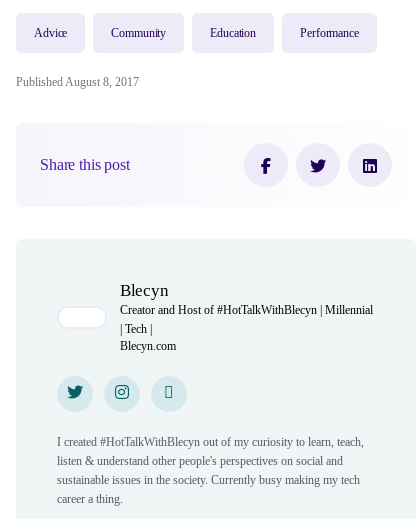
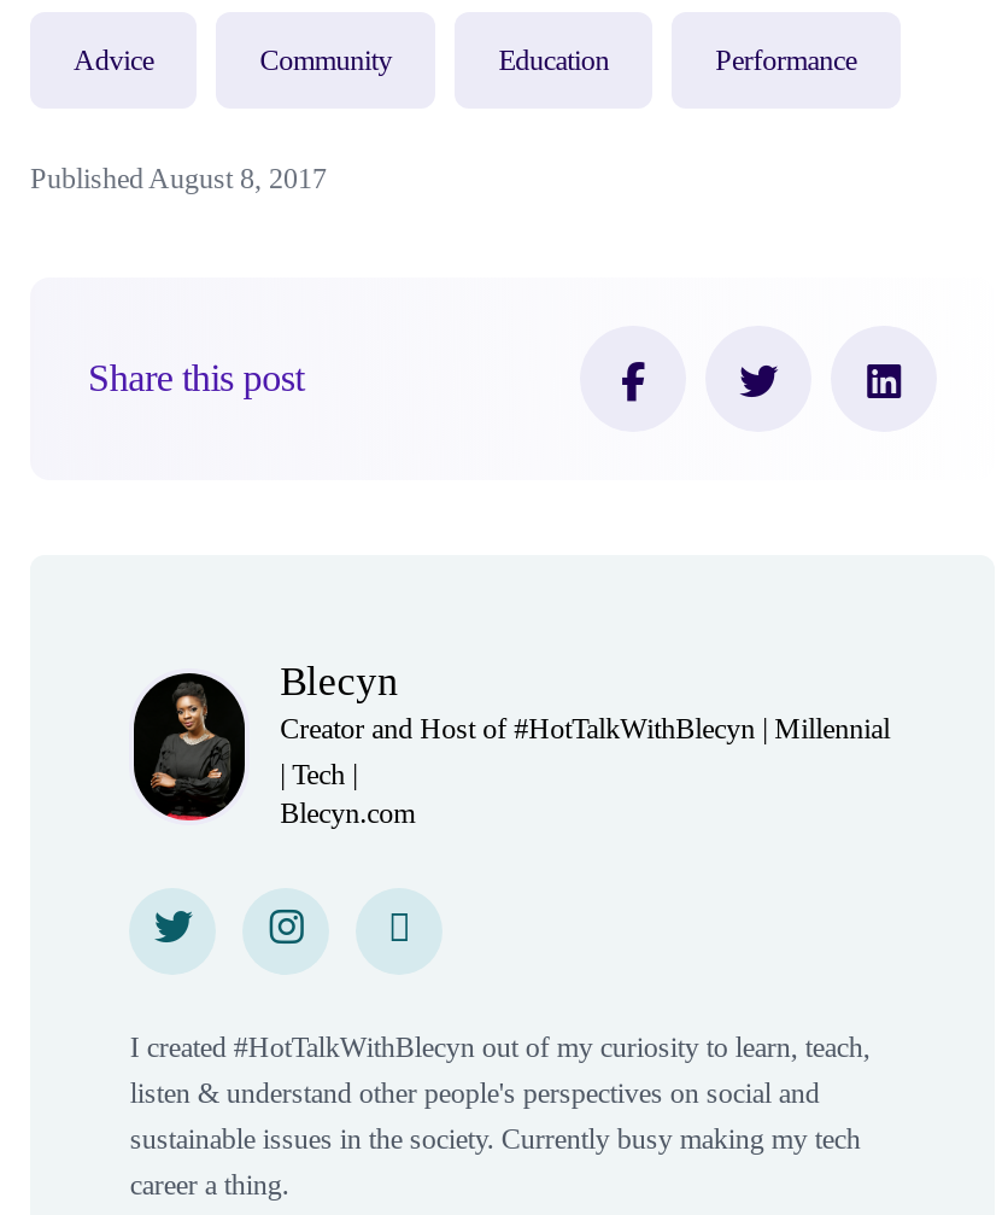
none -> [131,671,247,823] [image]

